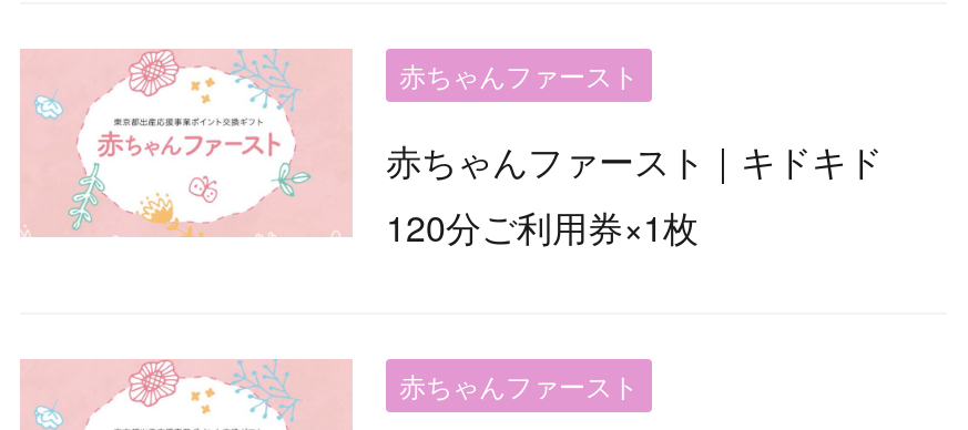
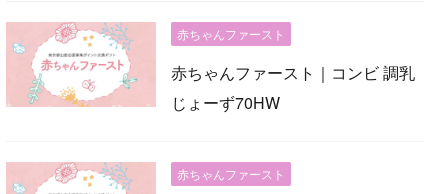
[386,136,883,253] 赤ちゃんファースト｜キドキド | 120分ご利用券×1枚 -> [171,61,415,114] 赤ちゃんファースト｜コンビ 調乳 | じょーず70HW

